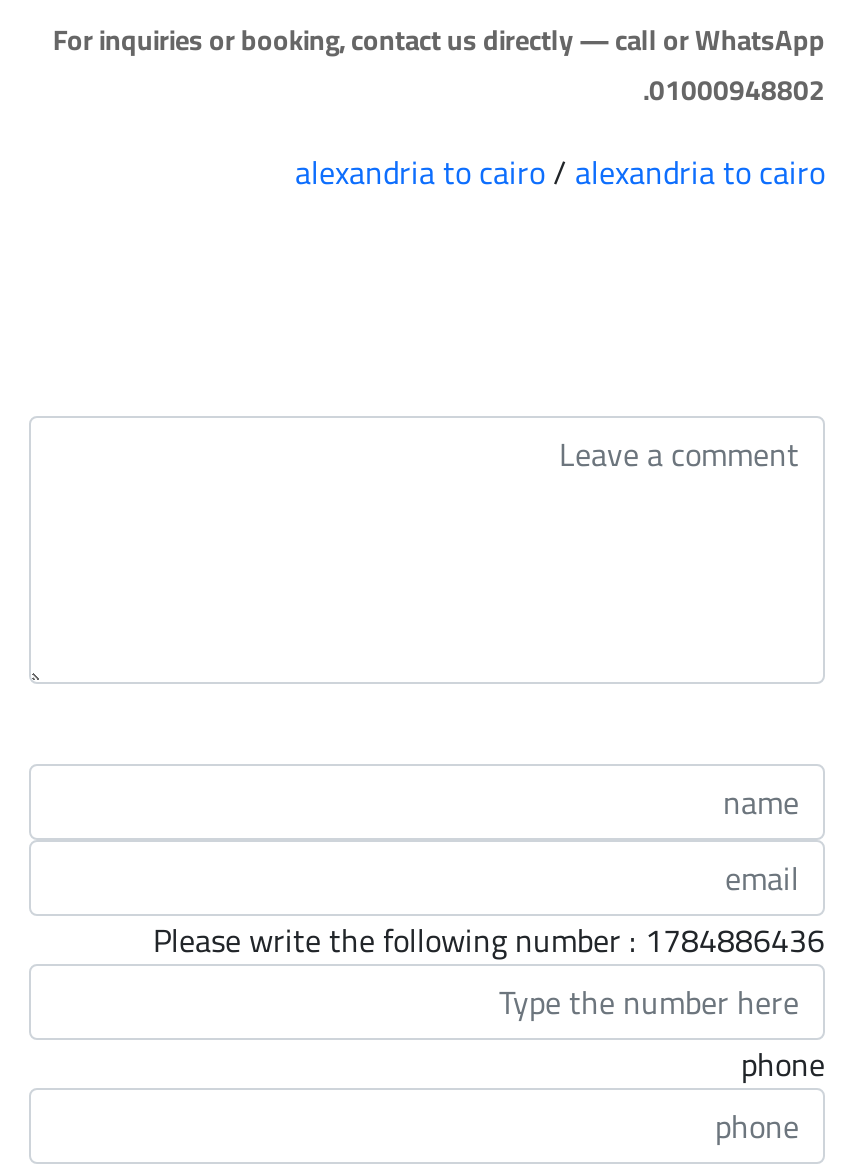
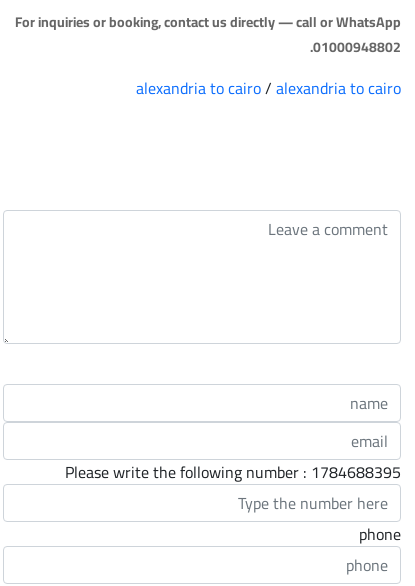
[153,910,825,970] Please write the following number : 1784886436 -> [65,457,401,487] Please write the following number : 1784688395

